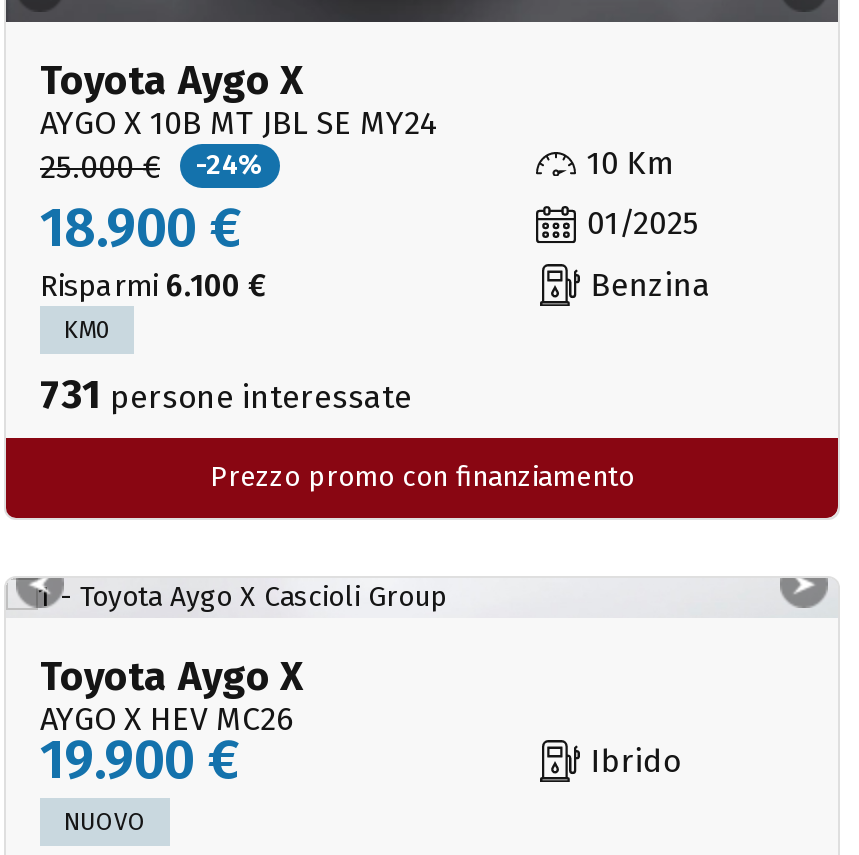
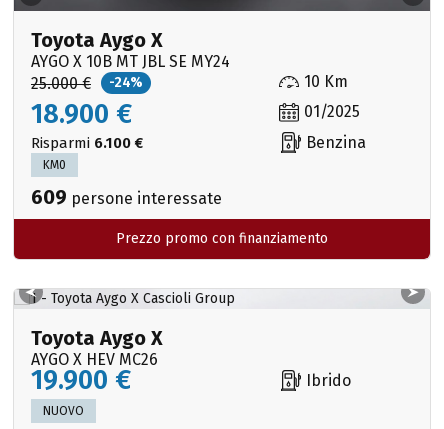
[40,370,412,418] 731 persone interessate -> [31,185,222,209] 609 persone interessate

